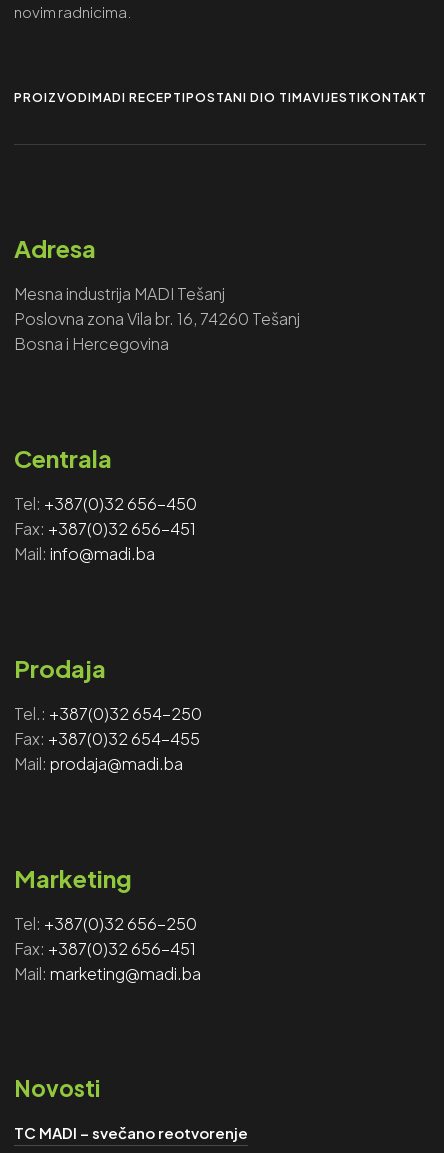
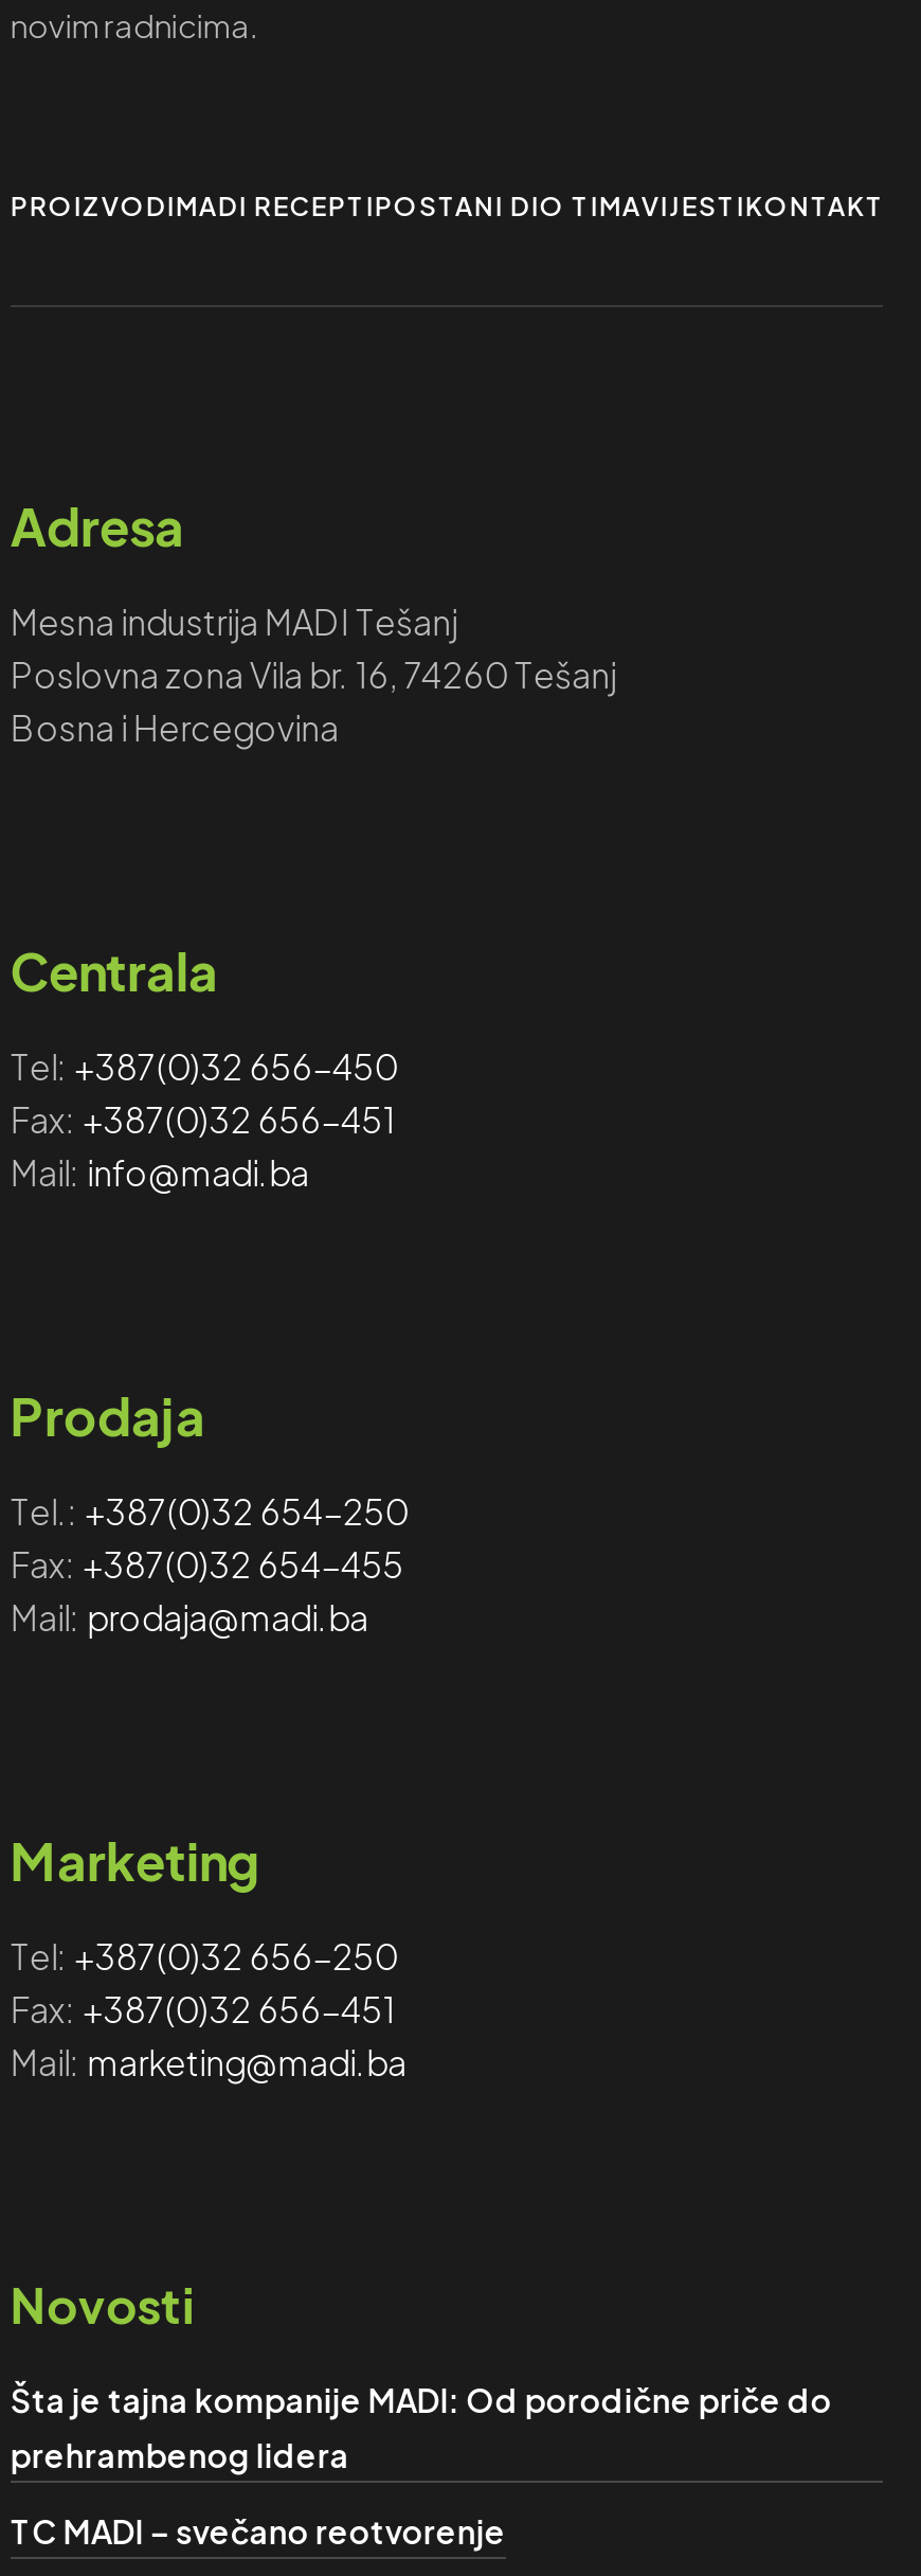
none -> [10,2379,832,2474] Šta je tajna kompanije MADI: Od porodične priče do | prehrambenog lidera

